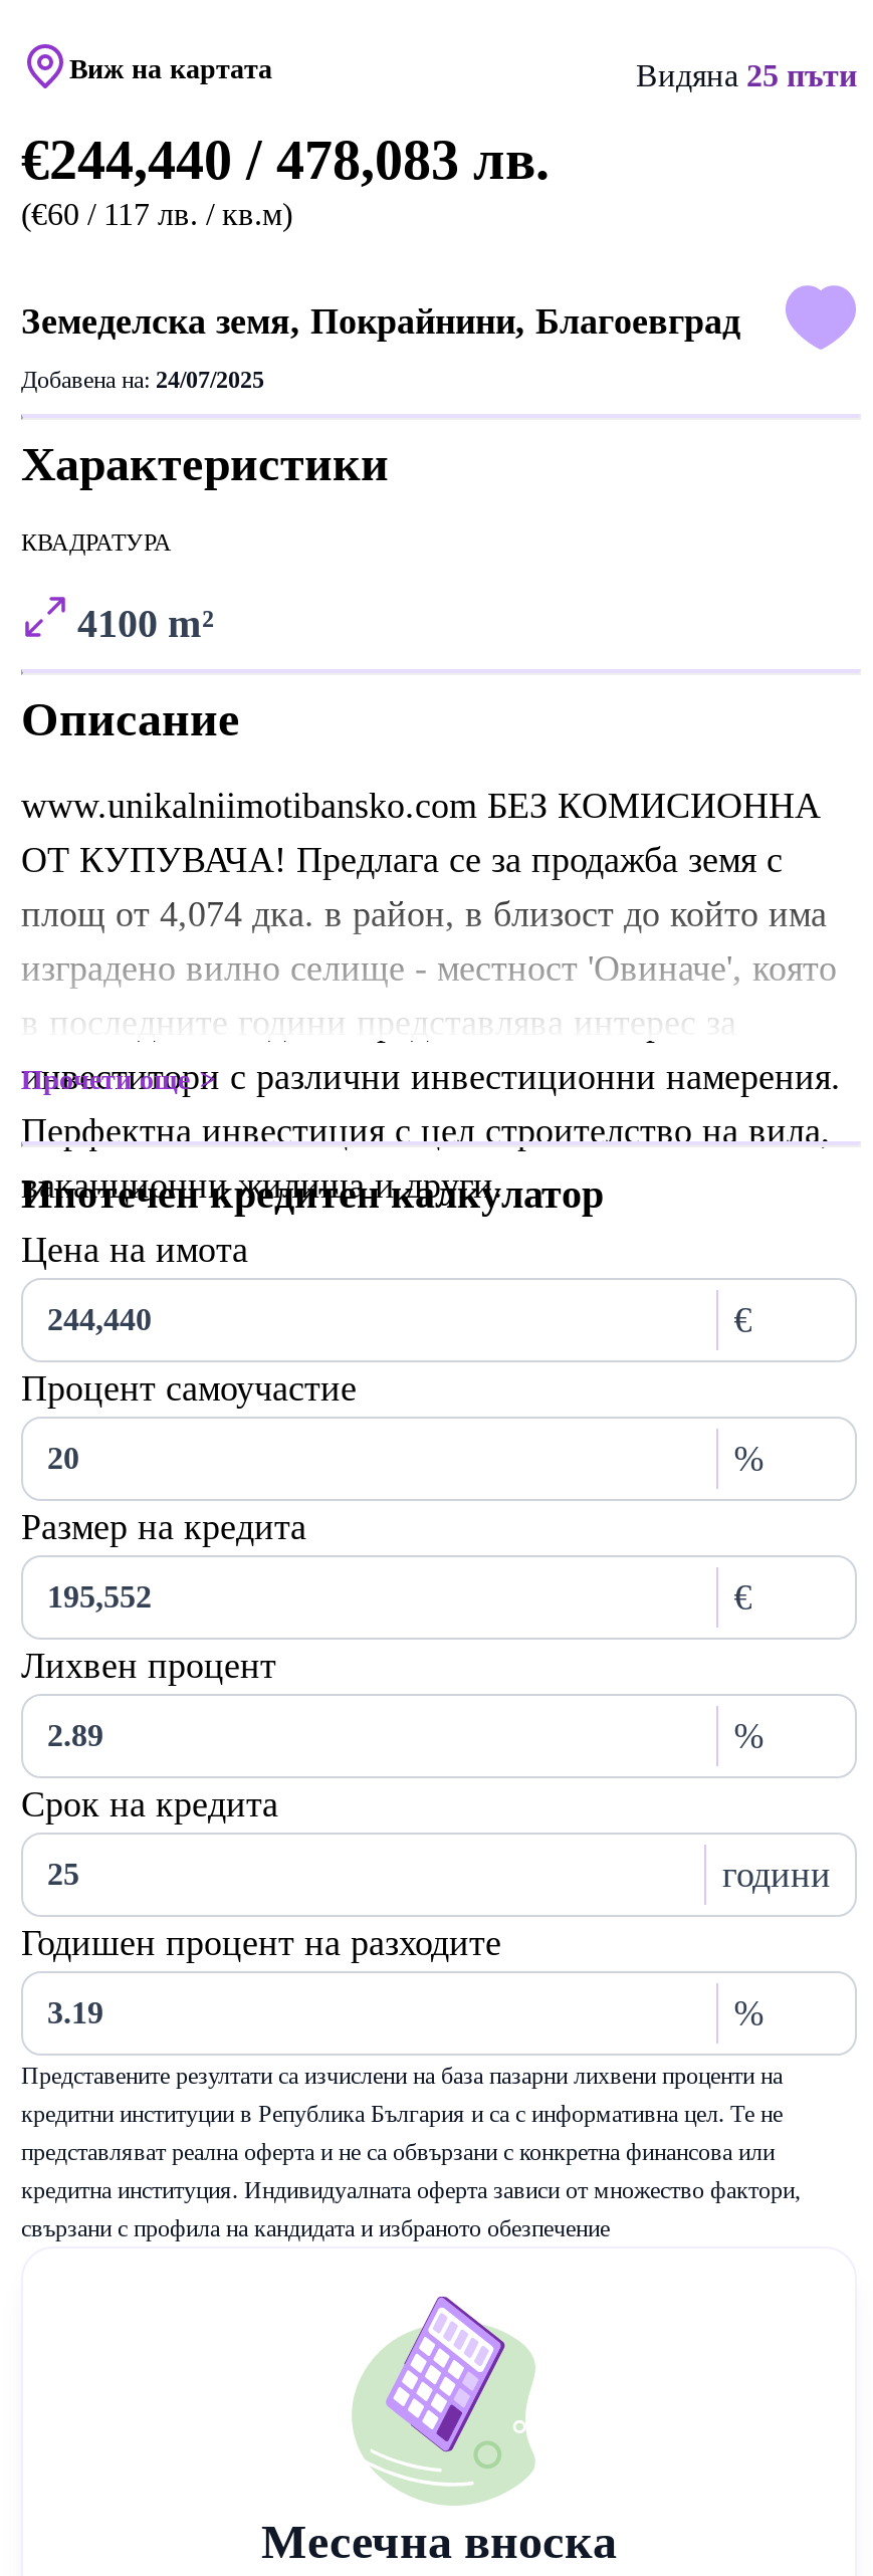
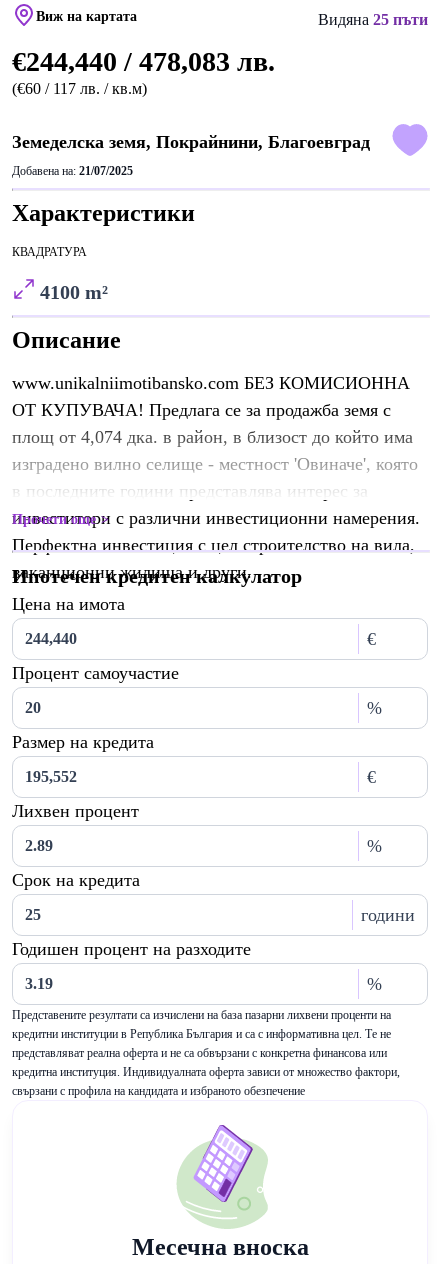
[21,366,264,394] Добавена на: 24/07/2025 -> [12,164,133,178] Добавена на: 21/07/2025

